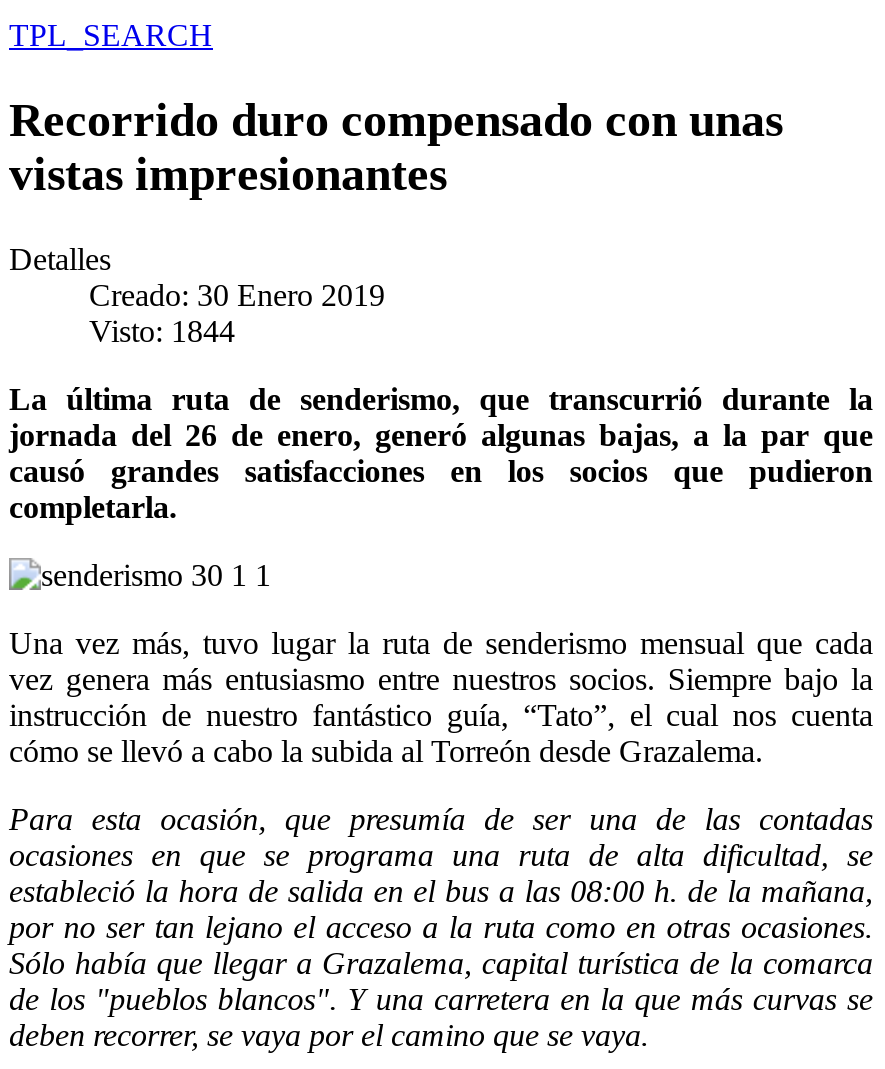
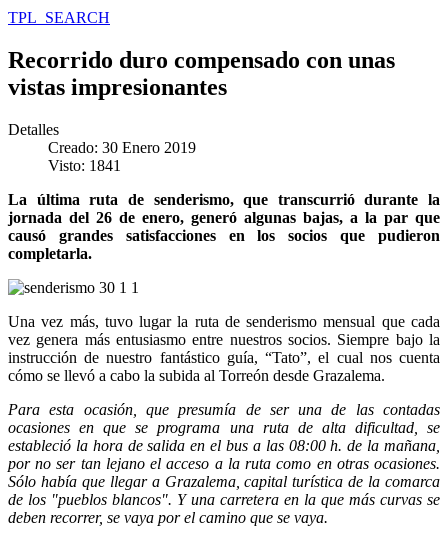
[89,314,235,348] Visto: 1844 -> [48,157,121,174] Visto: 1841

